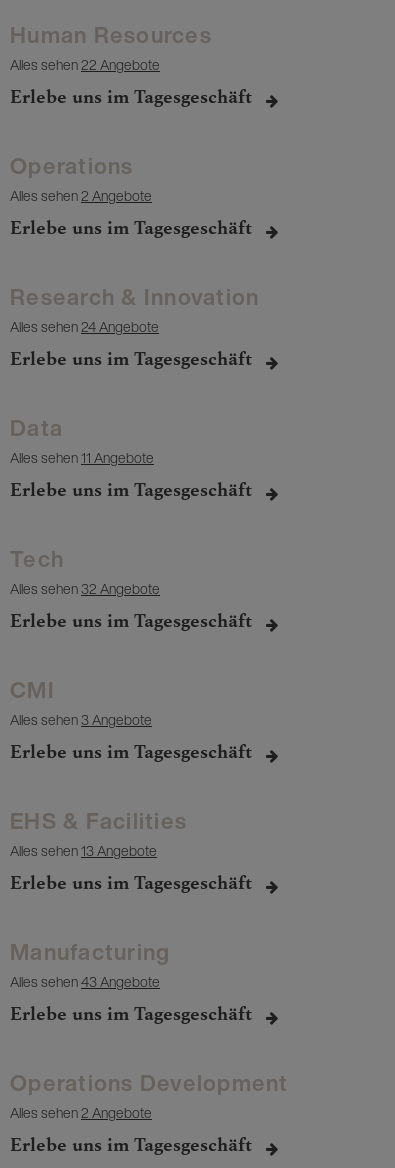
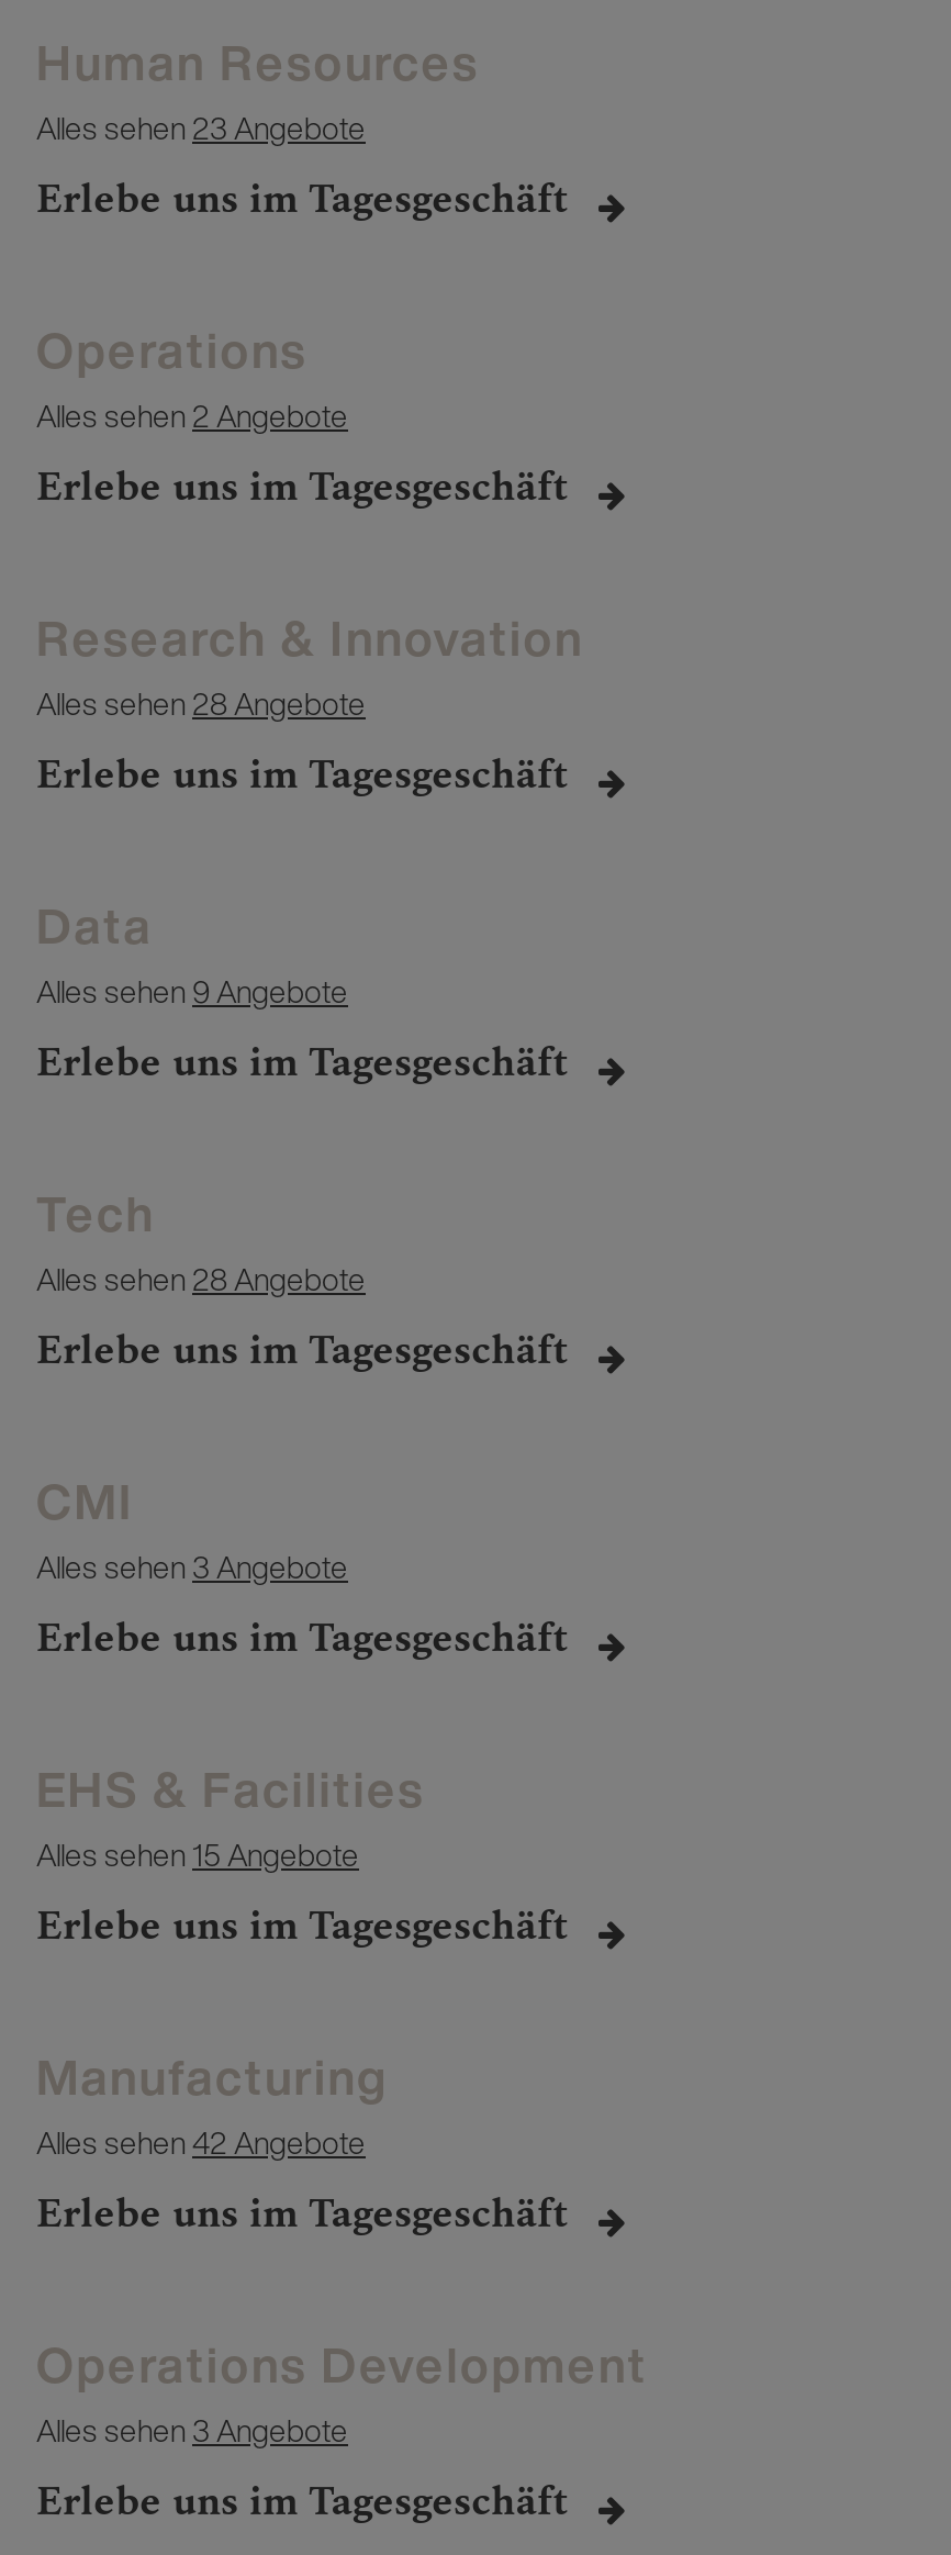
[10,54,160,75] Alles sehen 22 Angebote -> [36,104,366,150] Alles sehen 23 Angebote
[10,316,159,337] Alles sehen 24 Angebote -> [36,680,366,726] Alles sehen 28 Angebote
[10,447,154,468] Alles sehen 11 Angebote -> [36,968,348,1014] Alles sehen 9 Angebote
[10,578,160,599] Alles sehen 32 Angebote -> [36,1256,366,1302] Alles sehen 28 Angebote
[10,840,157,861] Alles sehen 13 Angebote -> [36,1831,359,1877] Alles sehen 15 Angebote
[10,971,160,992] Alles sehen 43 Angebote -> [36,2119,366,2165] Alles sehen 42 Angebote
[10,1102,152,1123] Alles sehen 2 Angebote -> [36,2407,348,2453] Alles sehen 3 Angebote

